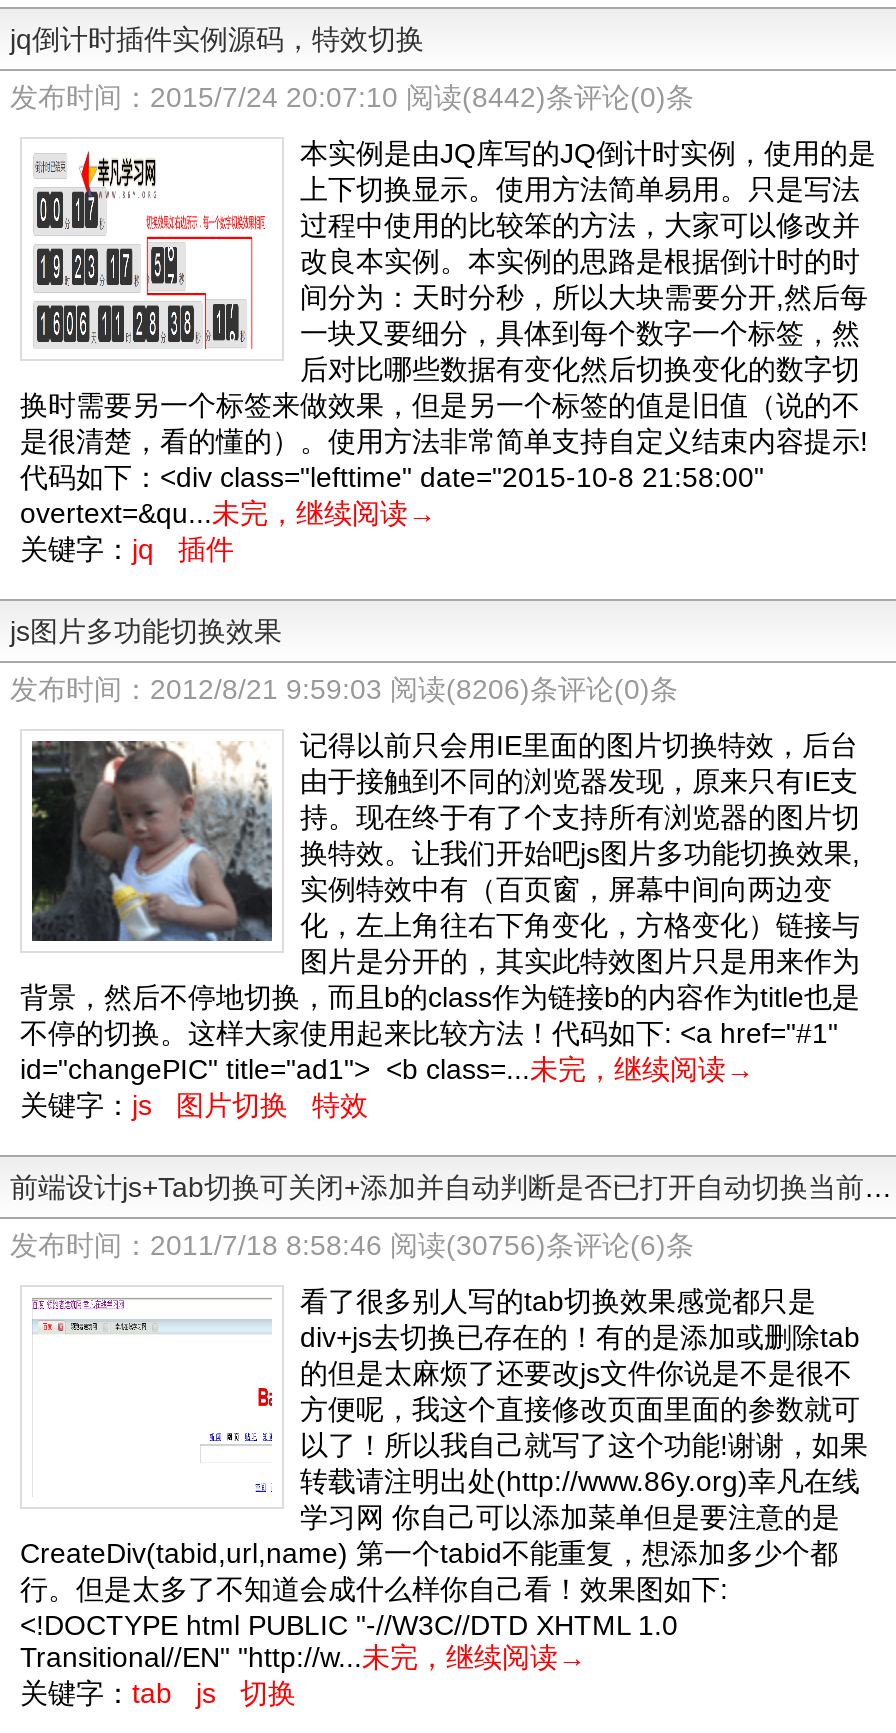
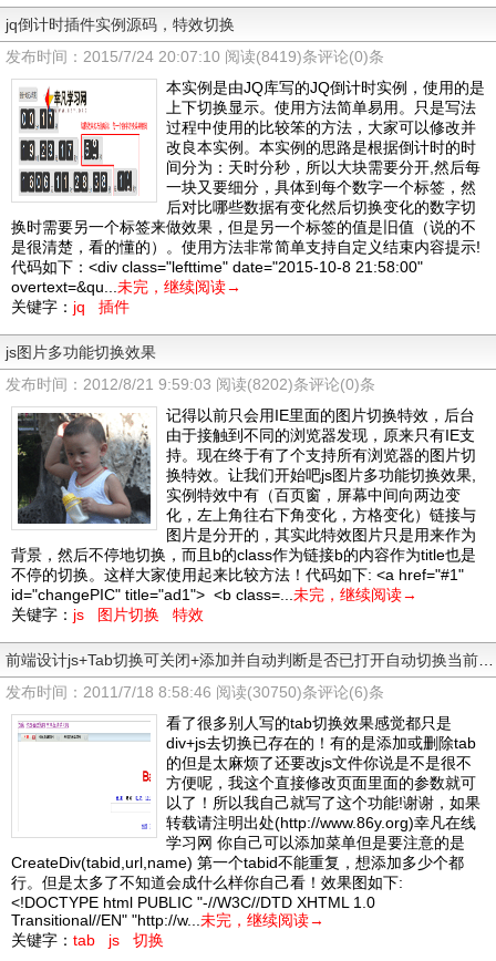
[10,81,694,113] 发布时间：2015/7/24 20:07:10 阅读(8442)条评论(0)条 -> [6,48,384,65] 发布时间：2015/7/24 20:07:10 阅读(8419)条评论(0)条
[10,673,678,705] 发布时间：2012/8/21 9:59:03 阅读(8206)条评论(0)条 -> [6,375,375,393] 发布时间：2012/8/21 9:59:03 阅读(8202)条评论(0)条
[10,1229,694,1261] 发布时间：2011/7/18 8:58:46 阅读(30756)条评论(6)条 -> [6,683,384,701] 发布时间：2011/7/18 8:58:46 阅读(30750)条评论(6)条

